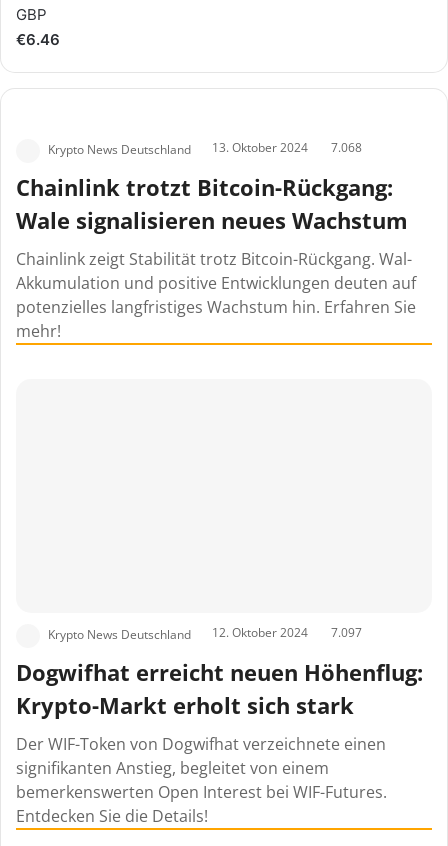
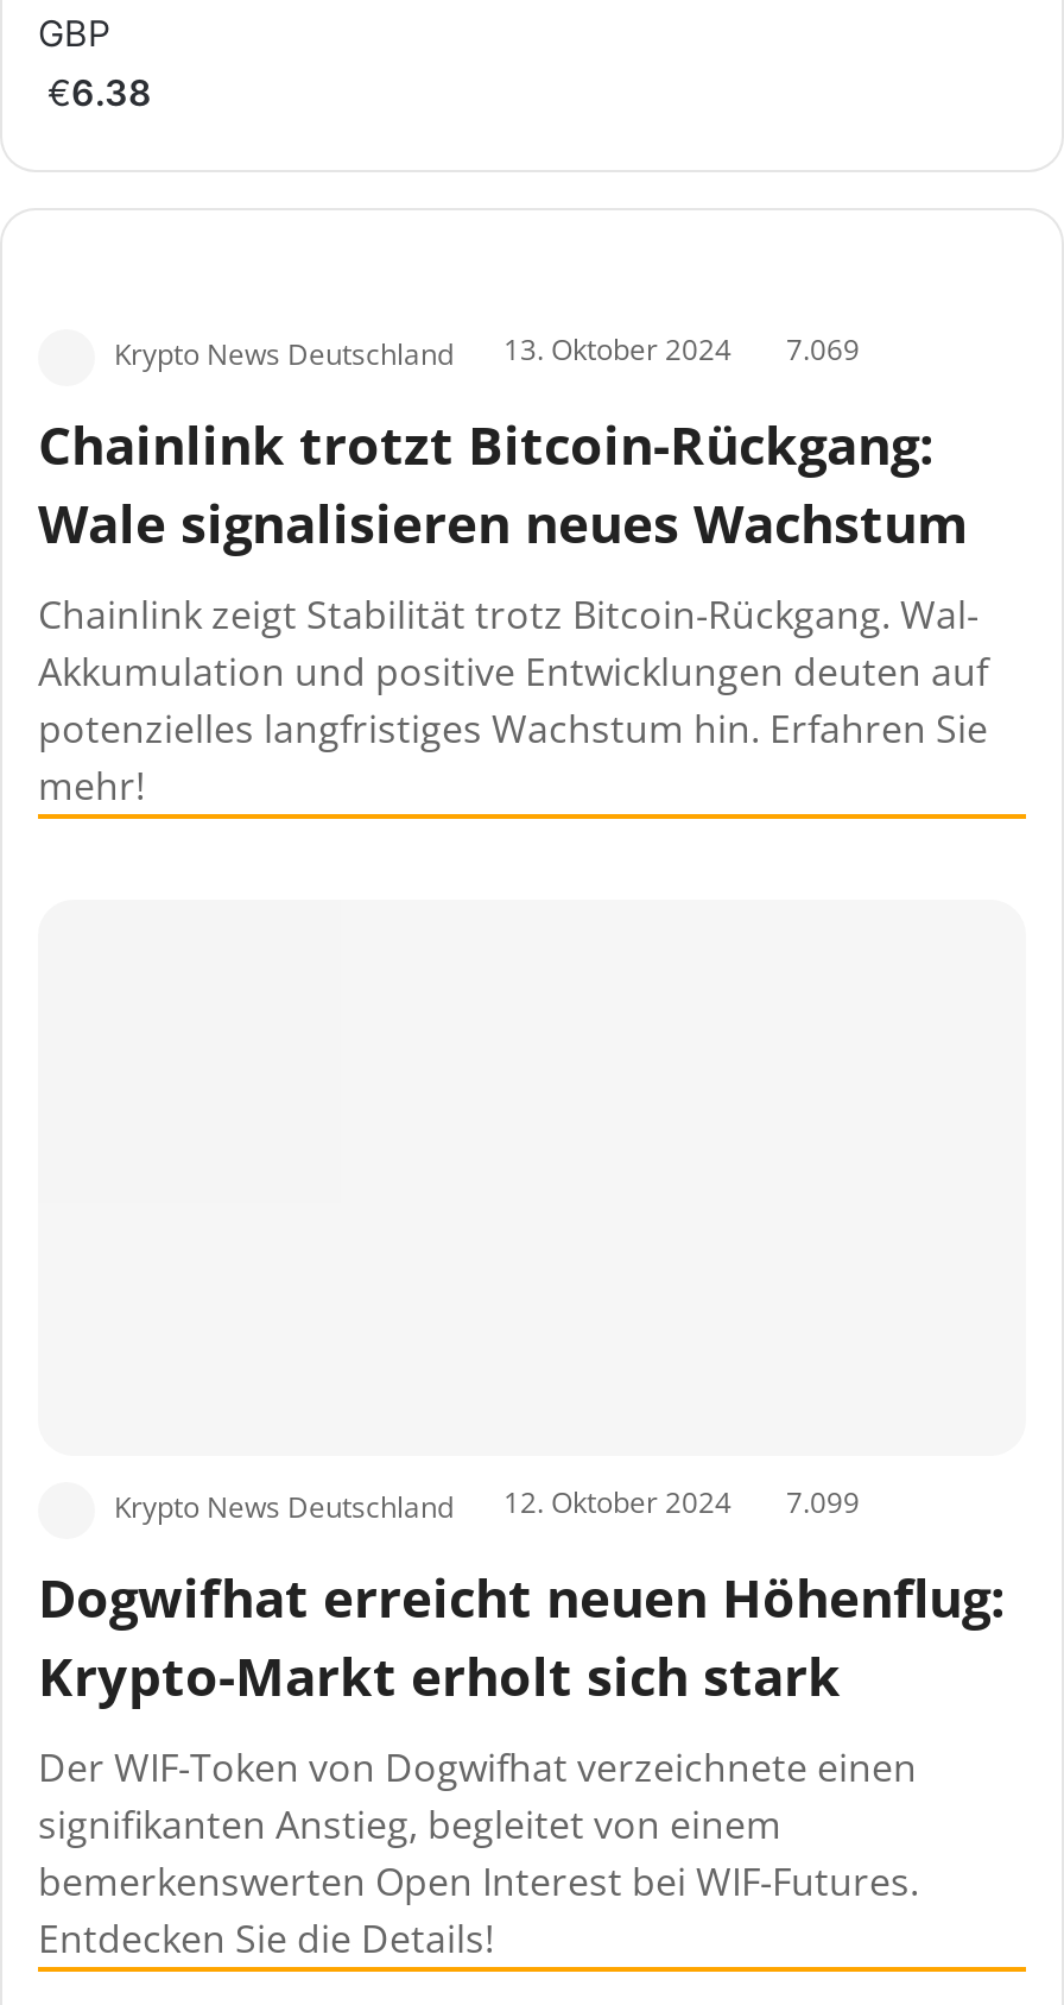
[16,30,60,49] €6.46 -> [47,70,152,115] €6.38
[48,139,362,158] Krypto News Deutschland 13. Oktober 2024 7.068 -> [114,329,860,375] Krypto News Deutschland 13. Oktober 2024 7.069
[48,624,362,643] Krypto News Deutschland 12. Oktober 2024 7.097 -> [114,1481,860,1527] Krypto News Deutschland 12. Oktober 2024 7.099

